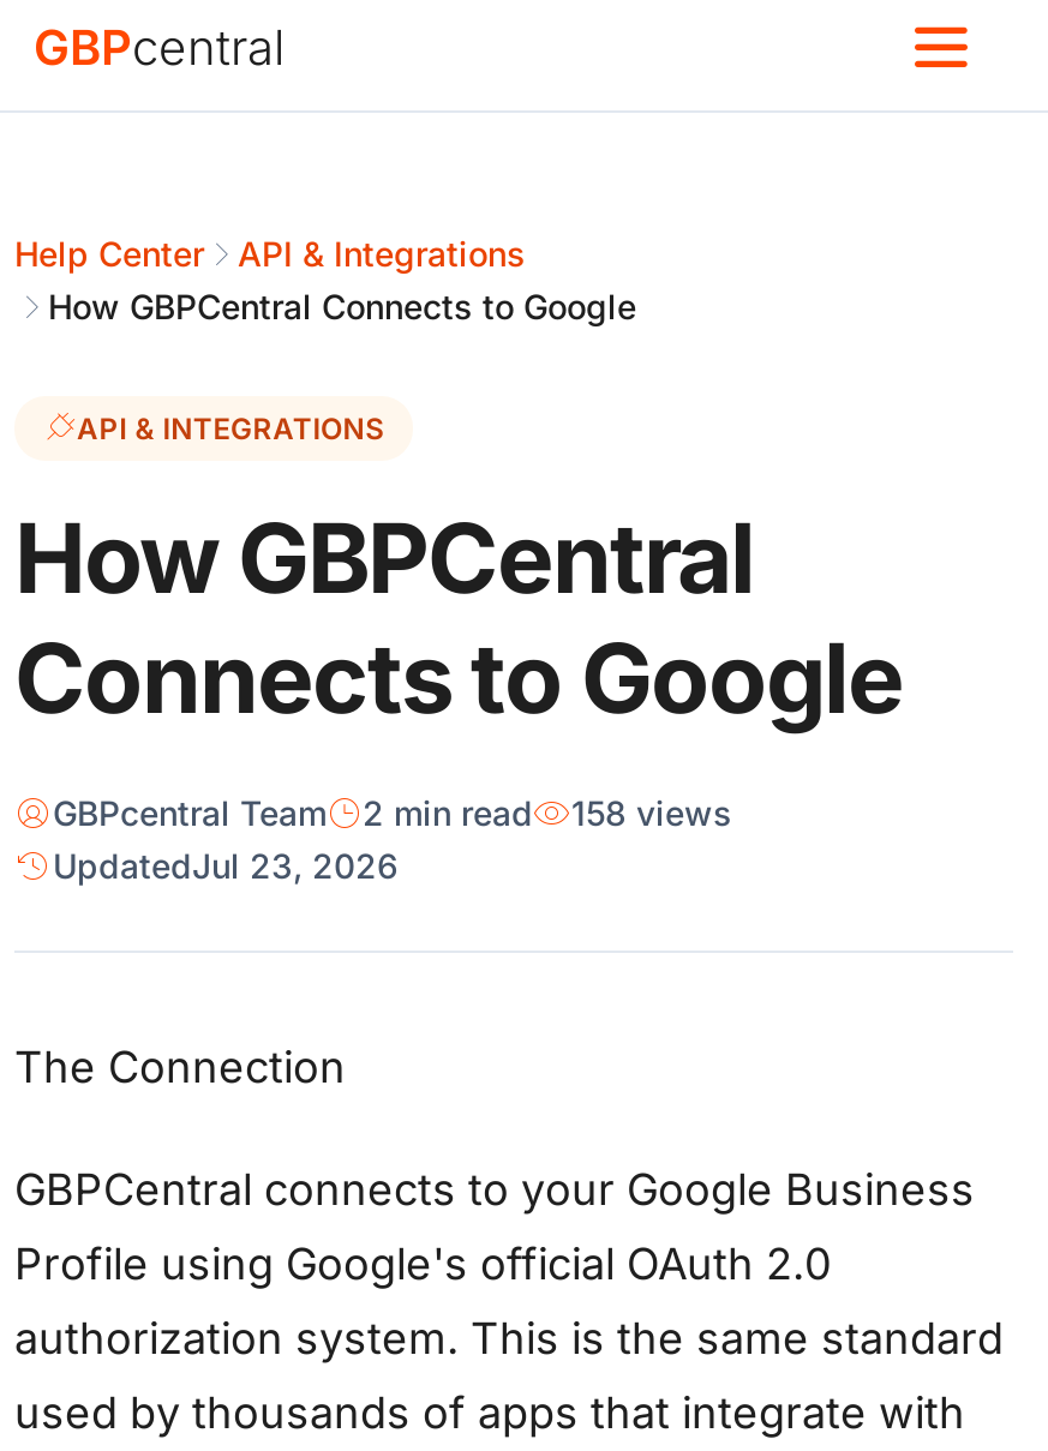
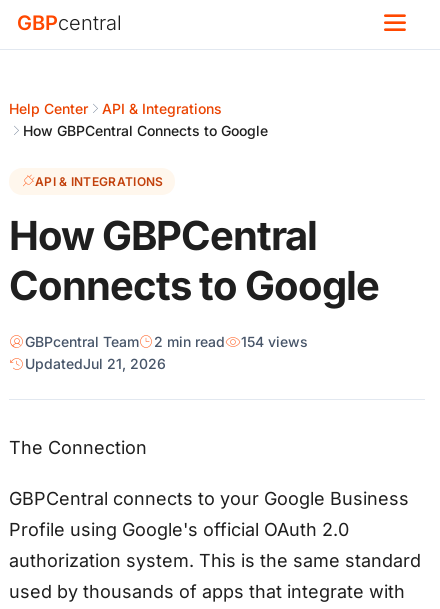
[53,791,732,832] GBPcentral Team 2 min read 158 views -> [25,332,308,349] GBPcentral Team 2 min read 154 views
[53,844,399,885] UpdatedJul 23, 2026 -> [25,354,166,371] UpdatedJul 21, 2026

